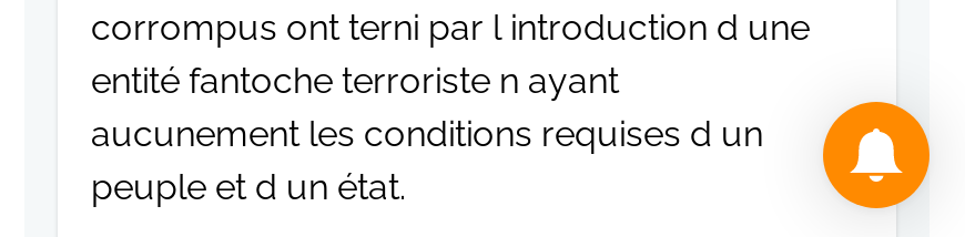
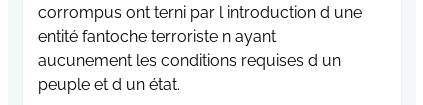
[821,100,932,213] [image] -> none

